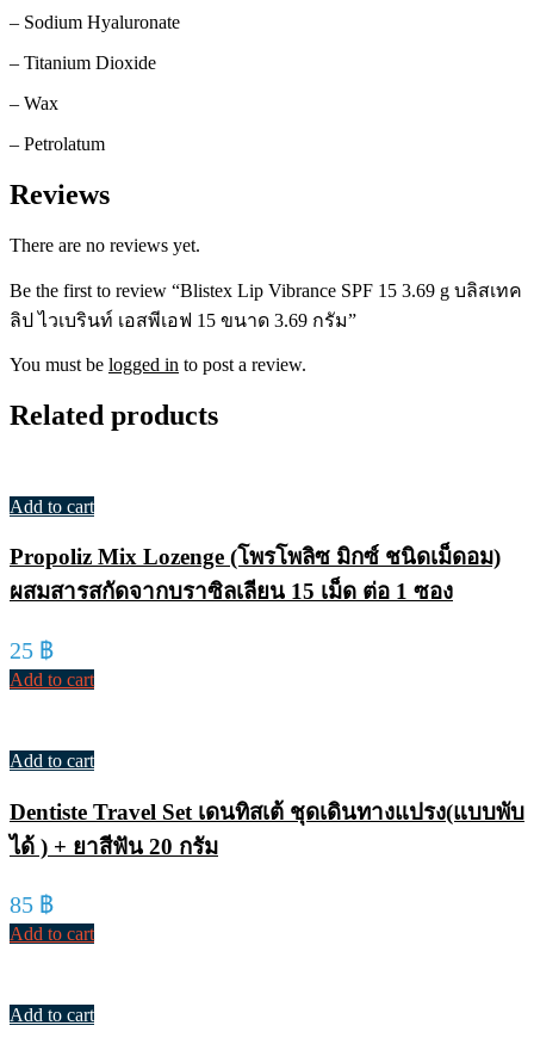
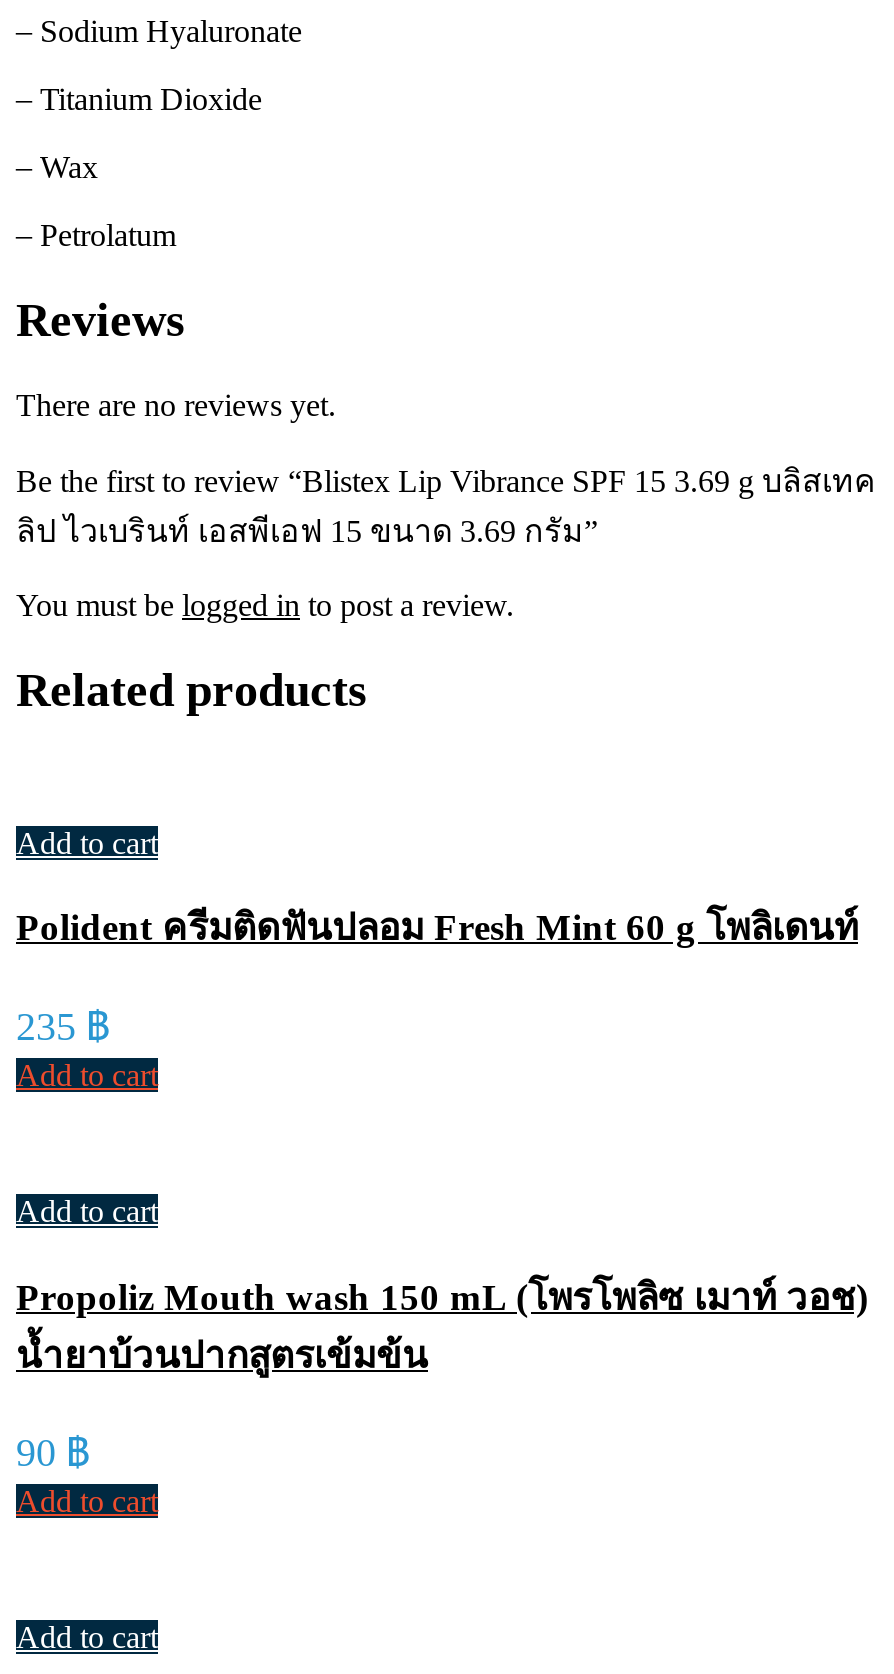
[10,544,501,604] Propoliz Mix Lozenge (โพรโพลิซ มิกซ์ ชนิดเม็ดอม) | ผสมสารสกัดจากบราซิลเลียน 15 เม็ด ต่อ 1 ซอง -> [16,907,858,949] Polident ครีมติดฟันปลอม Fresh Mint 60 g โพลิเดนท์
[10,637,54,663] 25฿ -> [16,1004,110,1048] 235฿
[10,799,524,859] Dentiste Travel Set เดนทิสเต้ ชุดเดินทางแปรง(แบบพับ | ได้ ) + ยาสีฟัน 20 กรัม -> [16,1275,868,1375] Propoliz Mouth wash 150 mL (โพรโพลิซ เมาท์ วอช) | น้ำยาบ้วนปากสูตรเข้มข้น
[10,892,54,918] 85฿ -> [16,1431,90,1475] 90฿

